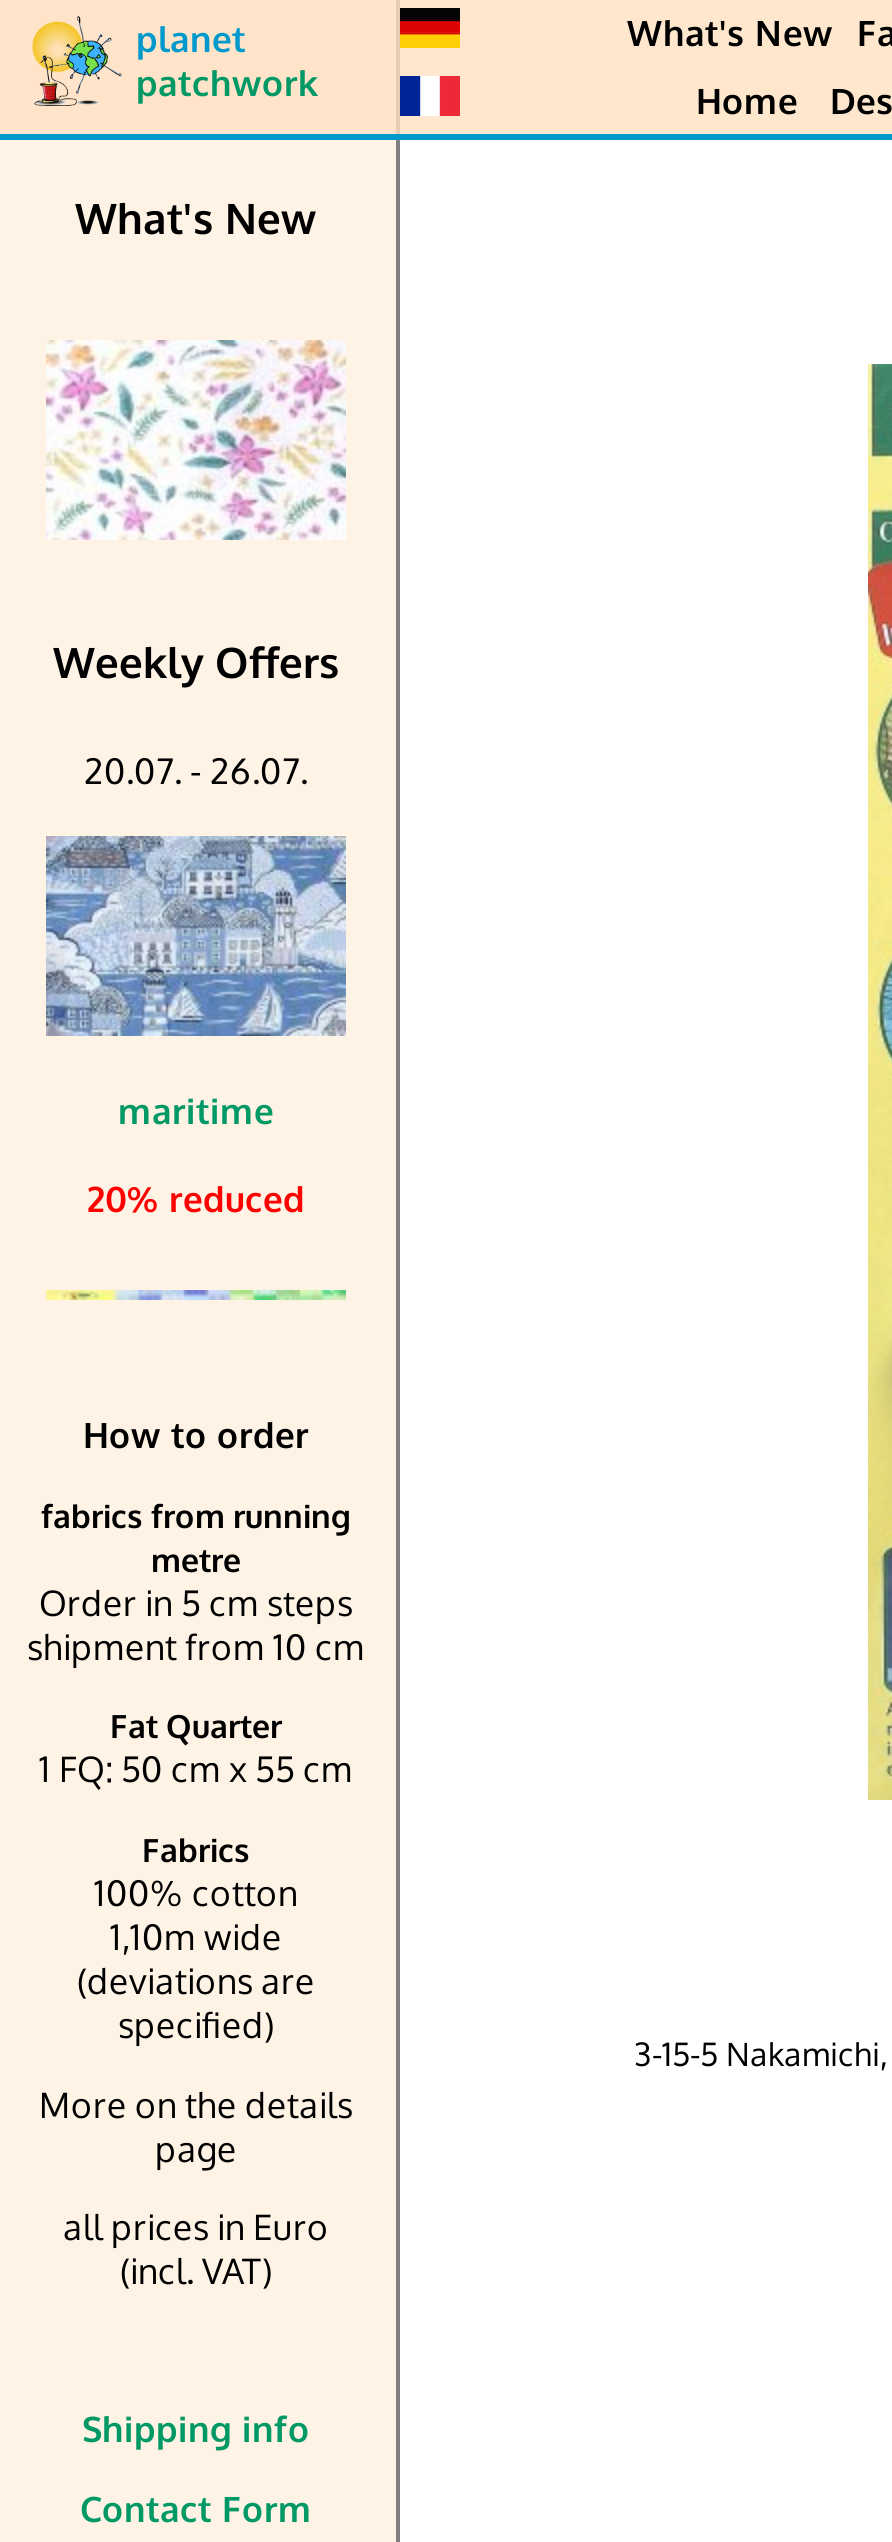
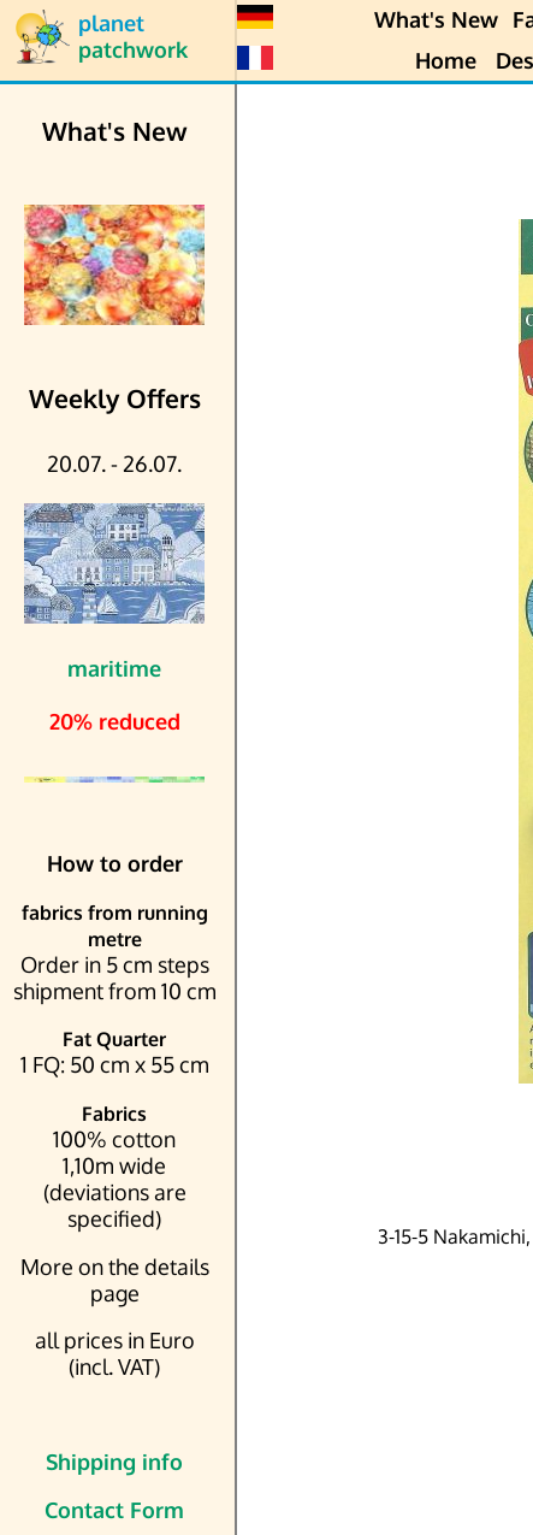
[46,338,346,542] [image] -> [23,203,206,326] [image]

